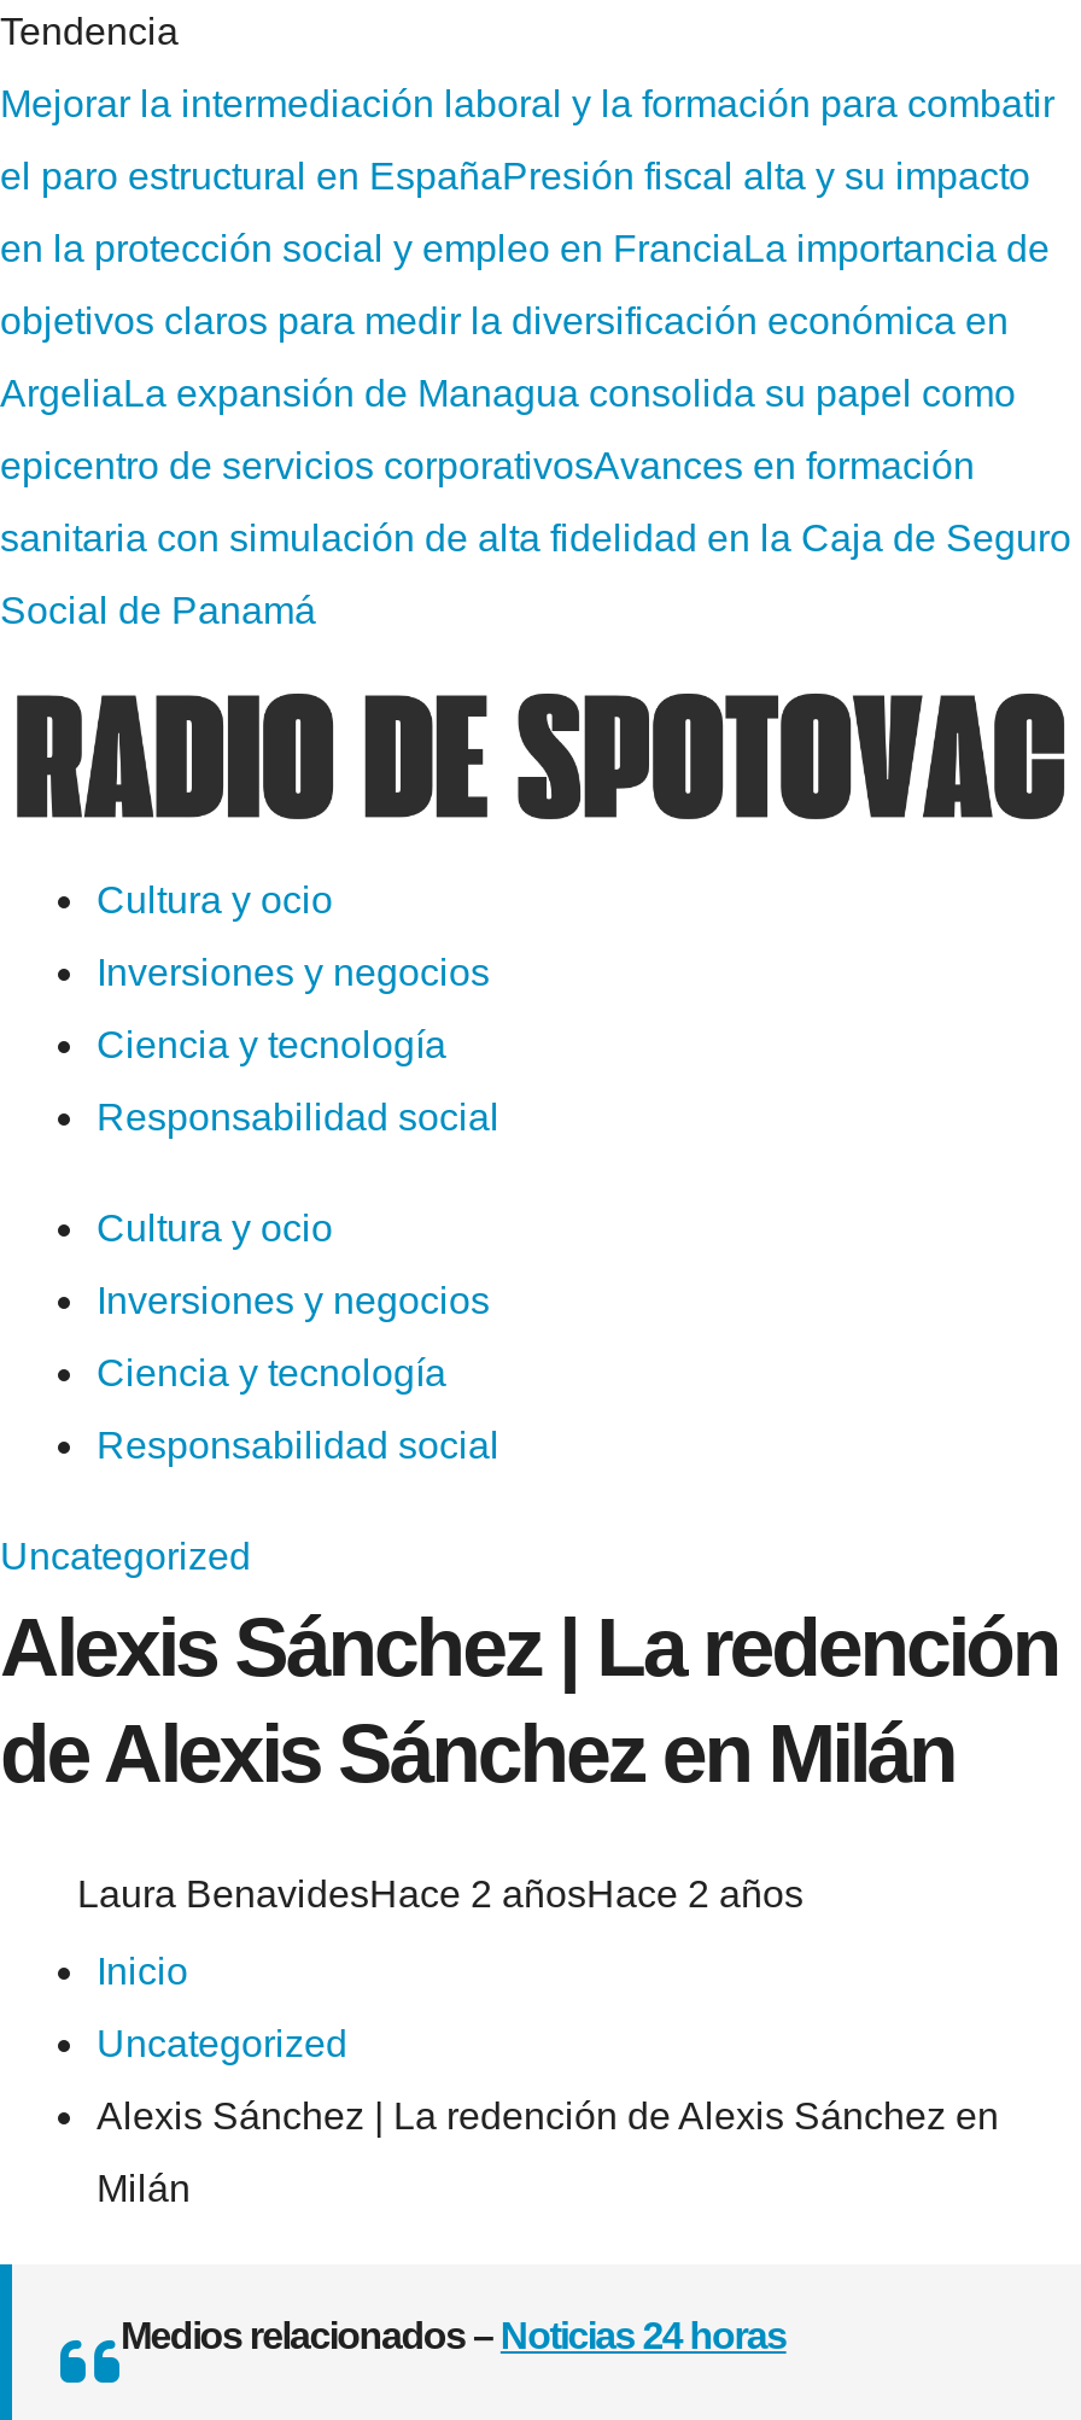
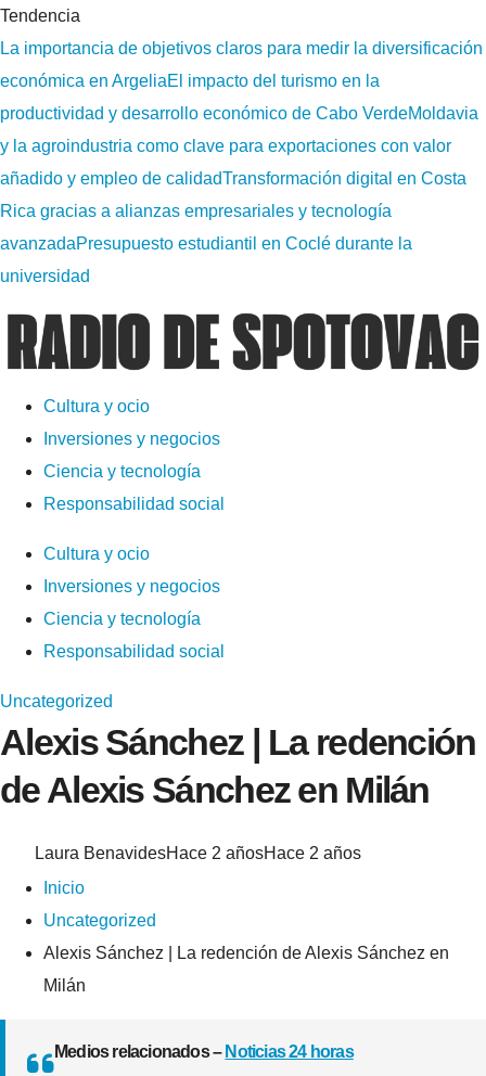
[0,83,1054,124] Mejorar la intermediación laboral y la formación para combatir -> [0,39,483,57] La importancia de objetivos claros para medir la diversificación
[0,156,1030,197] el paro estructural en EspañaPresión fiscal alta y su impacto -> [0,72,380,90] económica en ArgeliaEl impacto del turismo en la
[0,228,1050,269] en la protección social y empleo en FranciaLa importancia de -> [0,104,478,123] productividad y desarrollo económico de Cabo VerdeMoldavia
[0,300,1009,341] objetivos claros para medir la diversificación económica en -> [0,137,451,155] y la agroindustria como clave para exportaciones con valor
[0,373,1016,414] ArgeliaLa expansión de Managua consolida su papel como -> [0,169,466,188] añadido y empleo de calidadTransformación digital en Costa
[0,445,975,486] epicentro de servicios corporativosAvances en formación -> [0,202,392,220] Rica gracias a alianzas empresariales y tecnología
[0,518,1071,559] sanitaria con simulación de alta fidelidad en la Caja de Seguro -> [0,234,412,253] avanzadaPresupuesto estudiantil en Coclé durante la
[0,590,316,631] Social de Panamá -> [0,267,90,285] universidad

